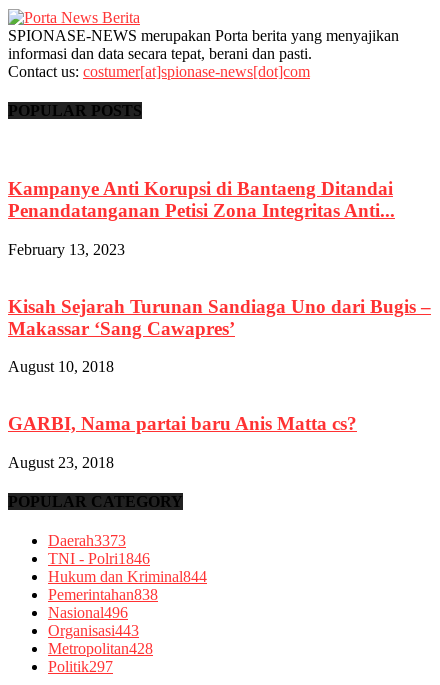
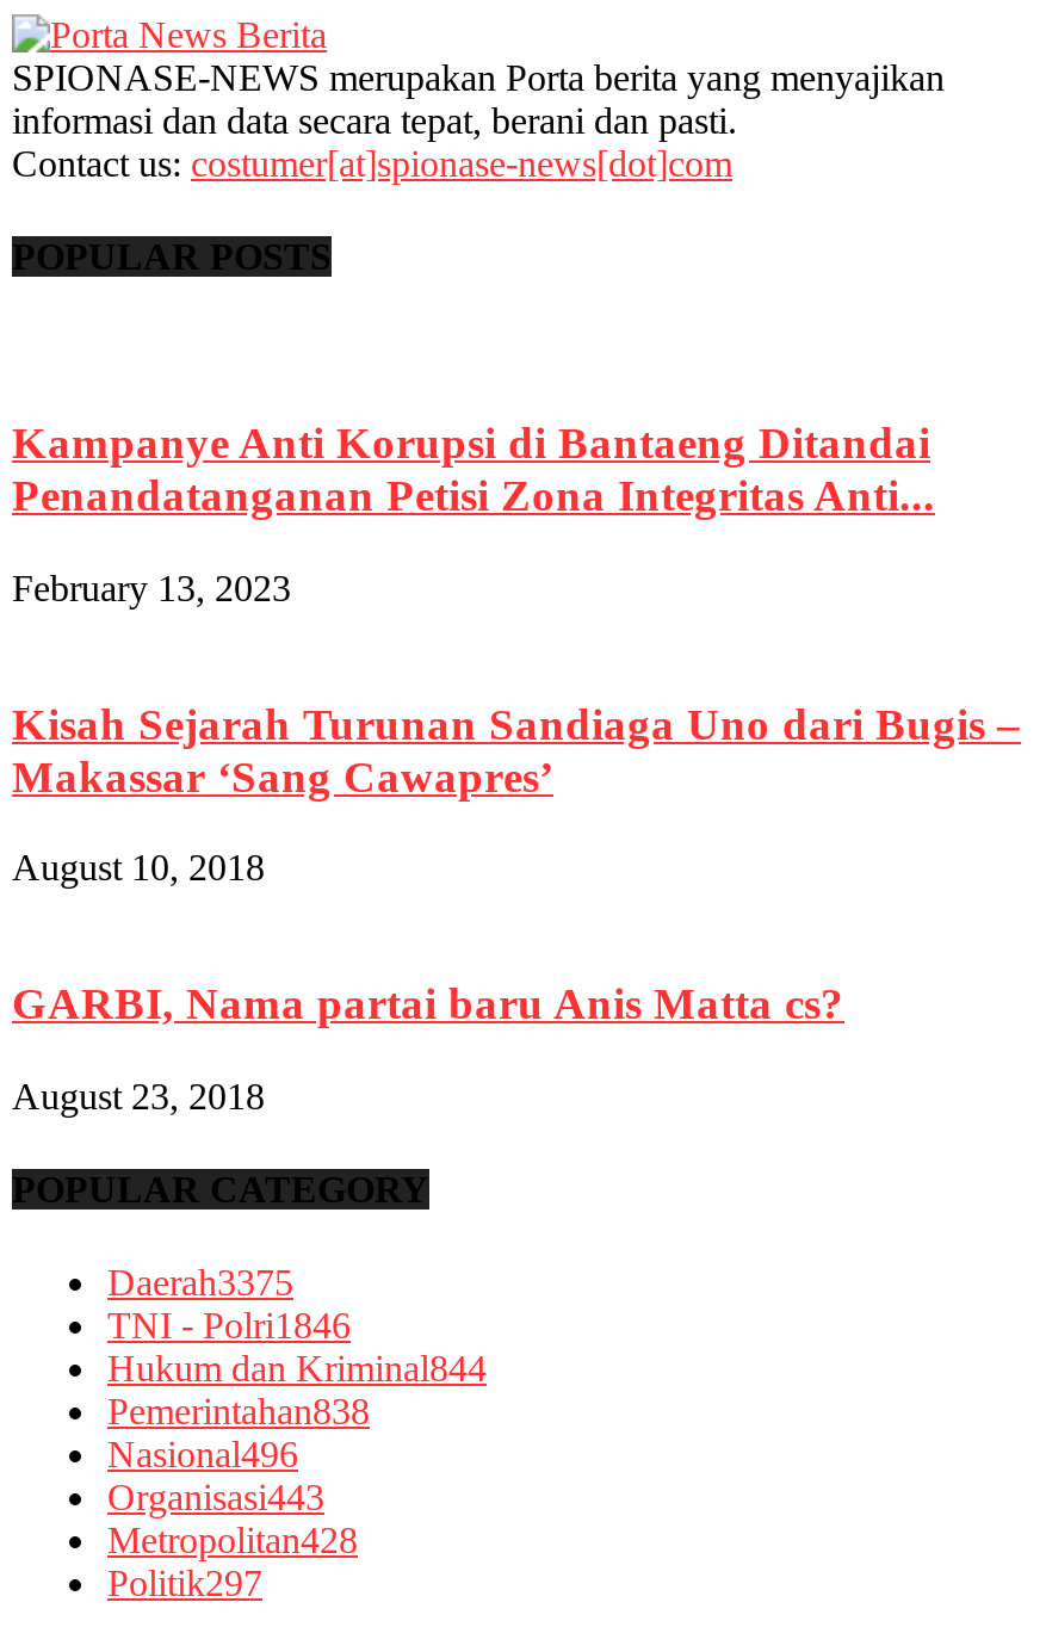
[48,532,126,549] Daerah3373 -> [107,1263,293,1303] Daerah3375

